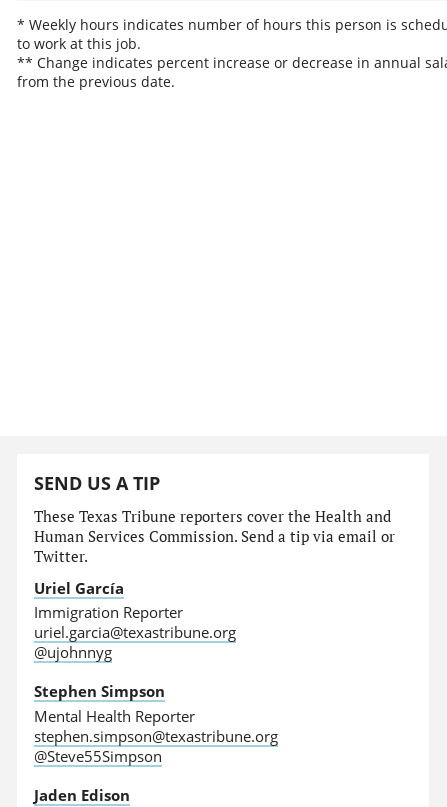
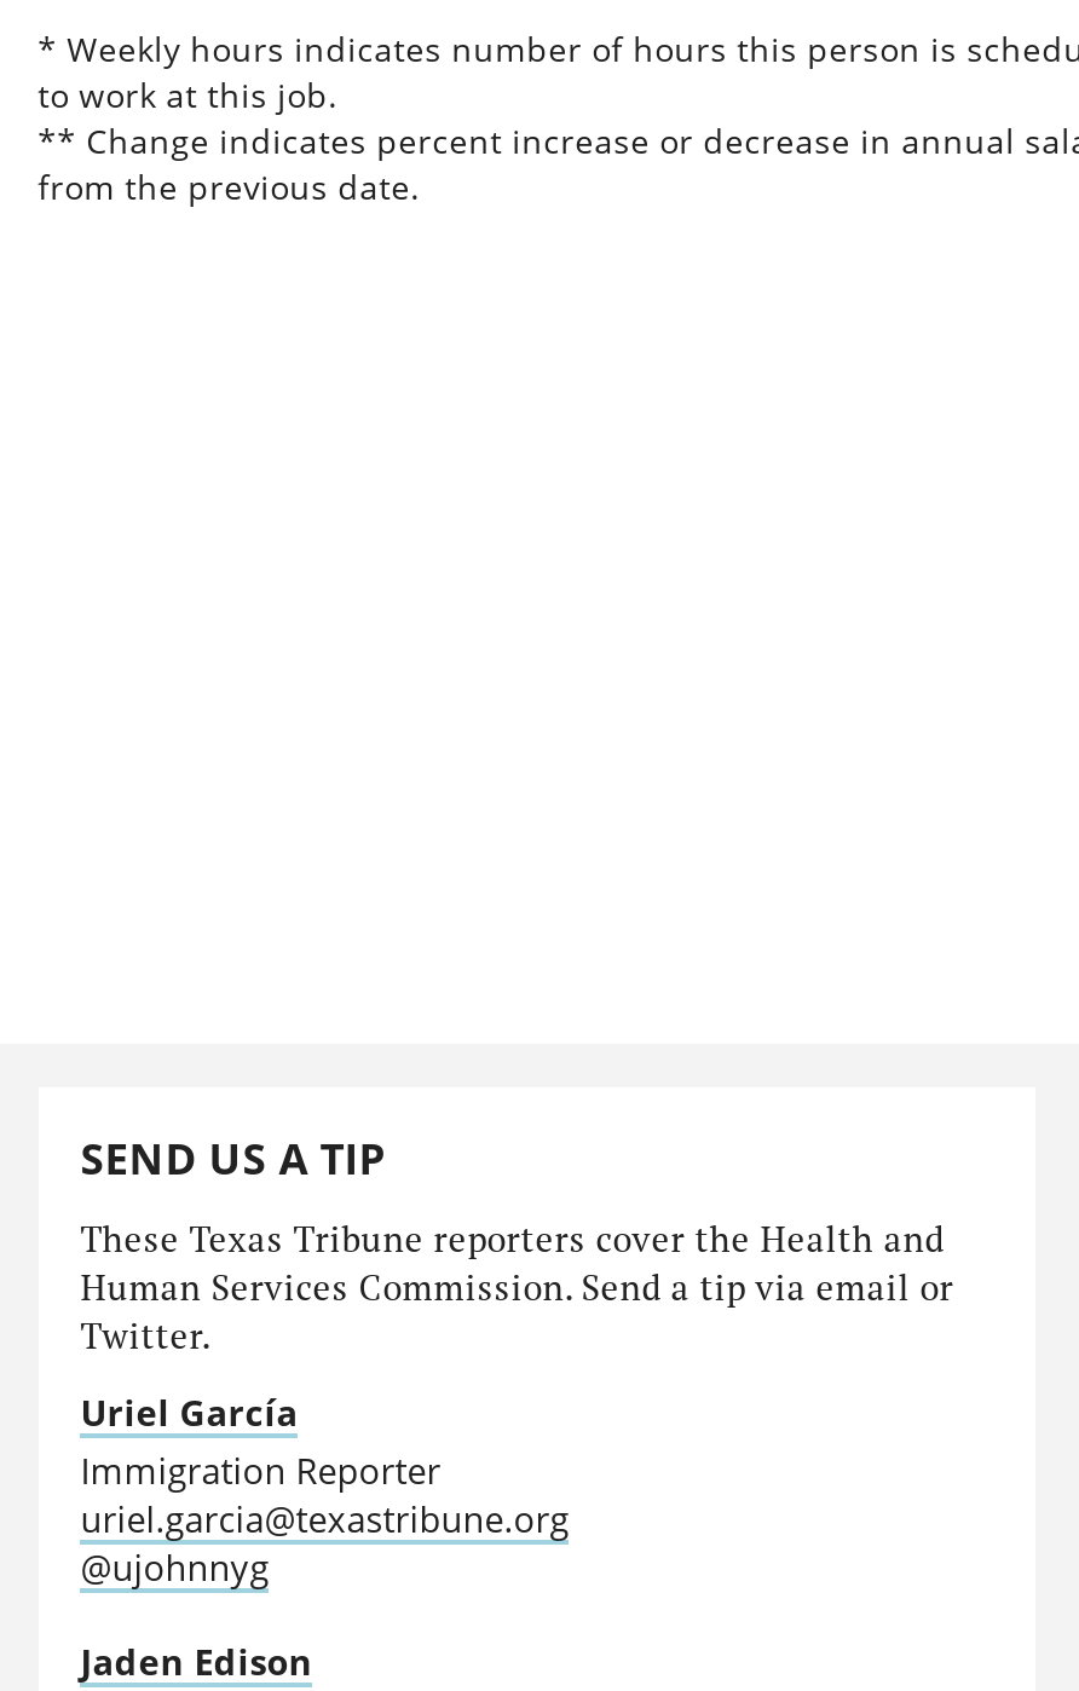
[34,681,278,766] Stephen Simpson | Mental Health Reporter | stephen.simpson@texastribune.org | @Steve55Simpson -> none

